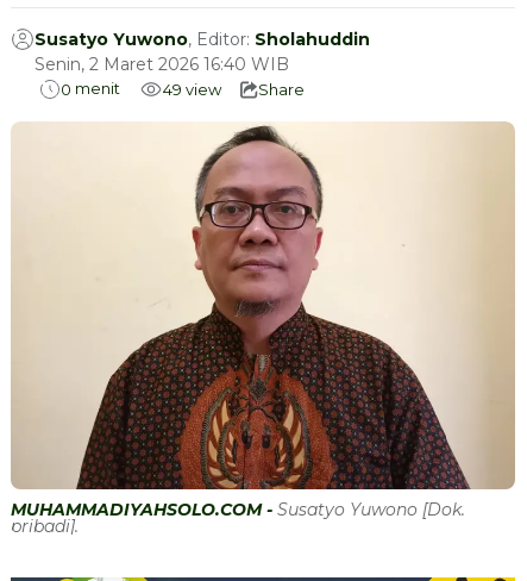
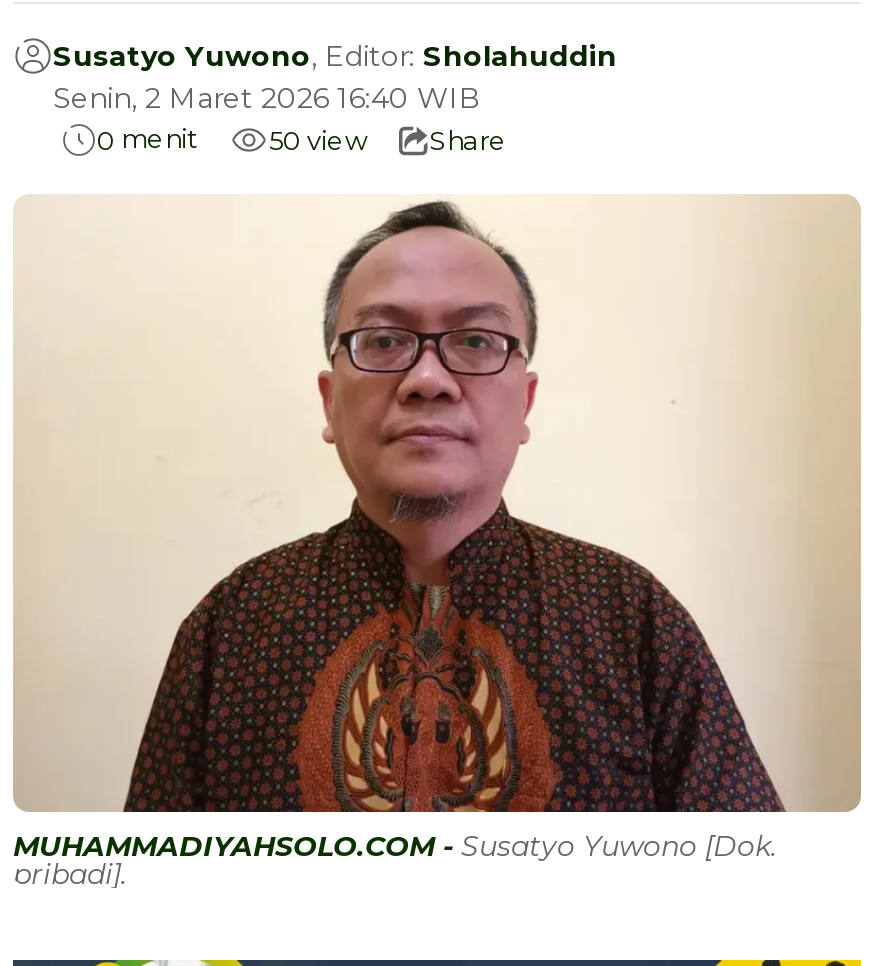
[163,80,305,99] 49 view Share -> [269,124,507,156] 50 view Share

